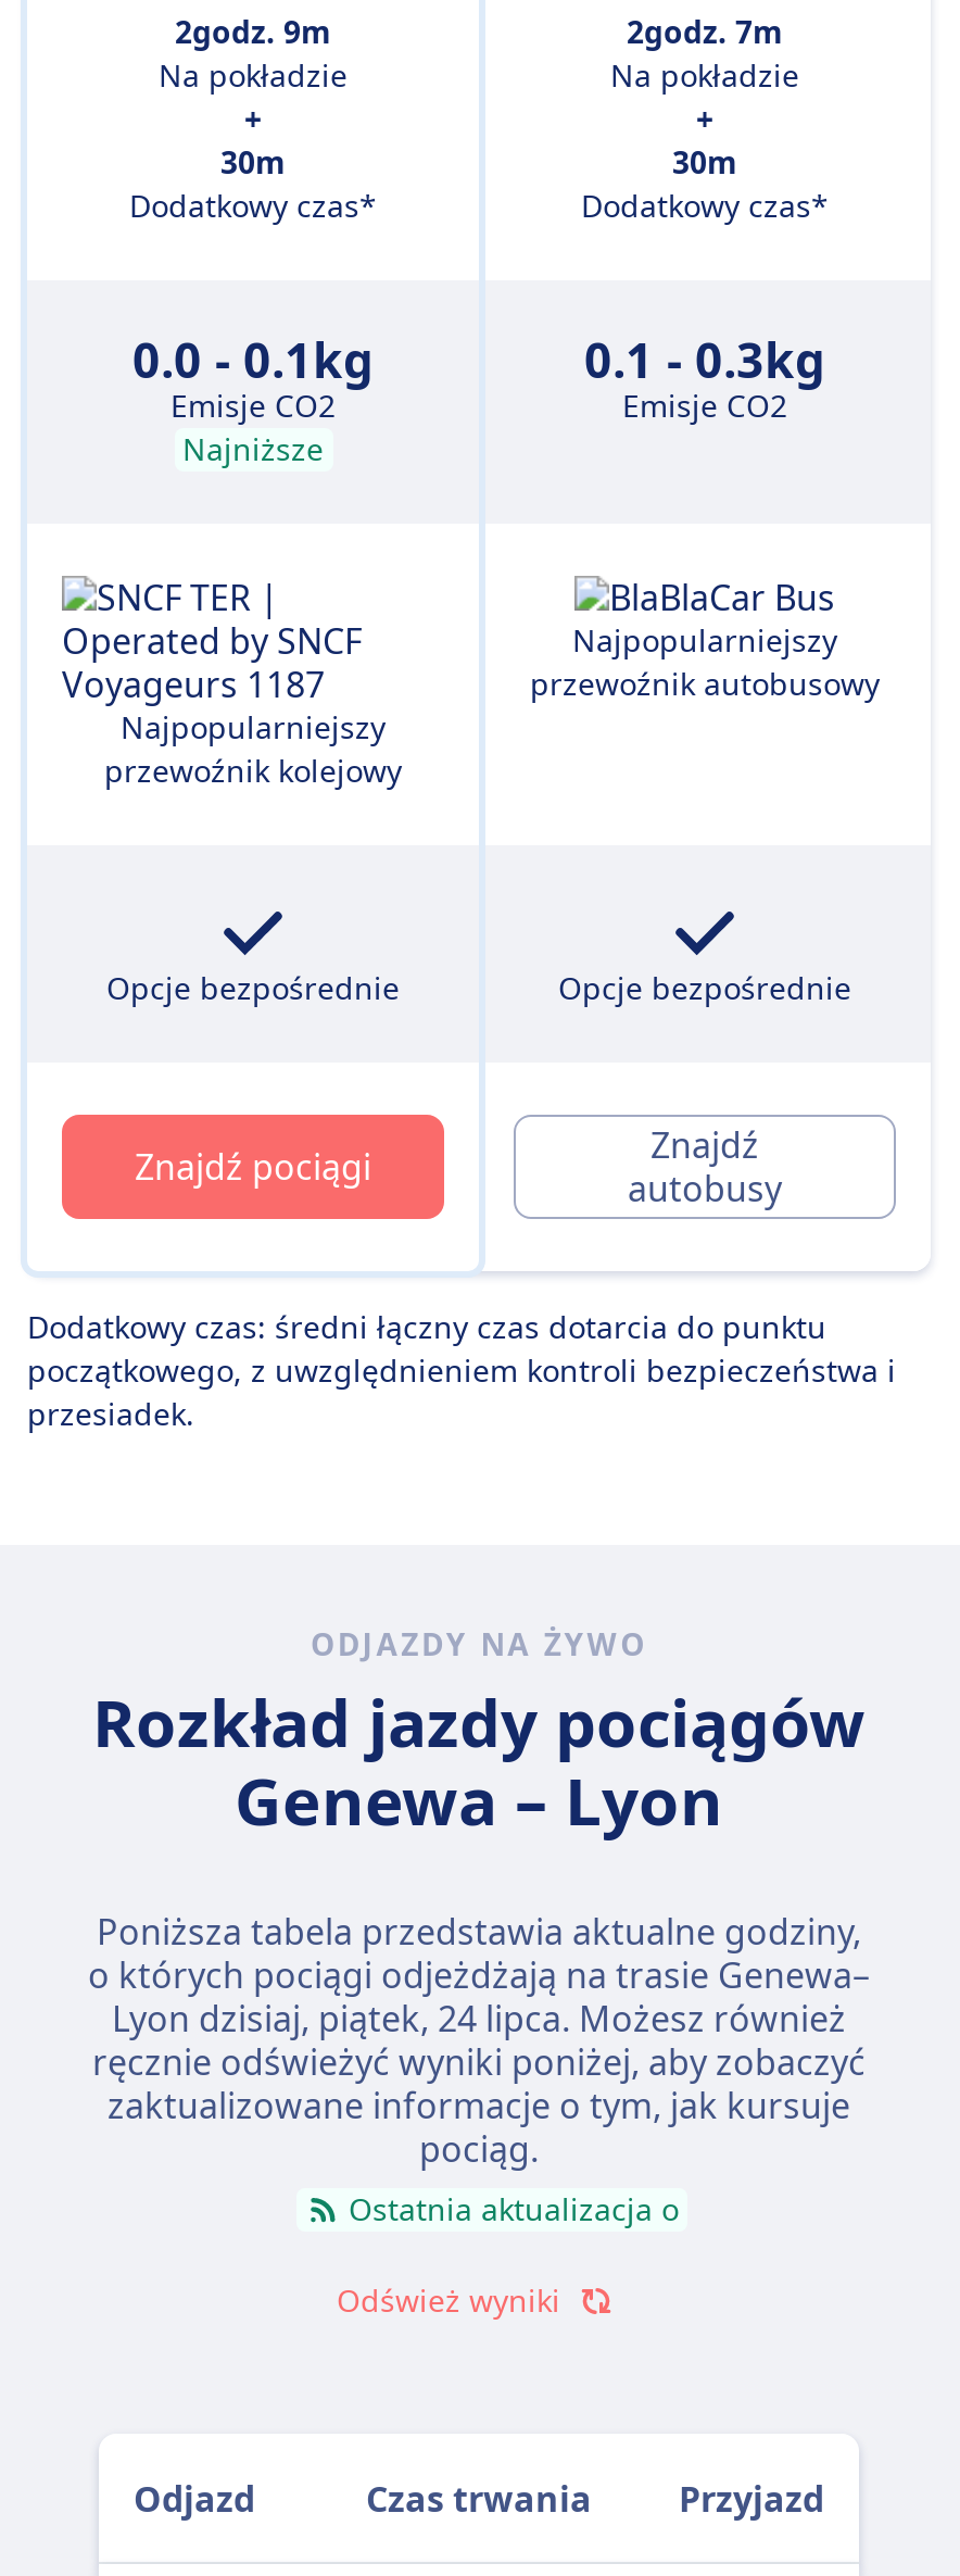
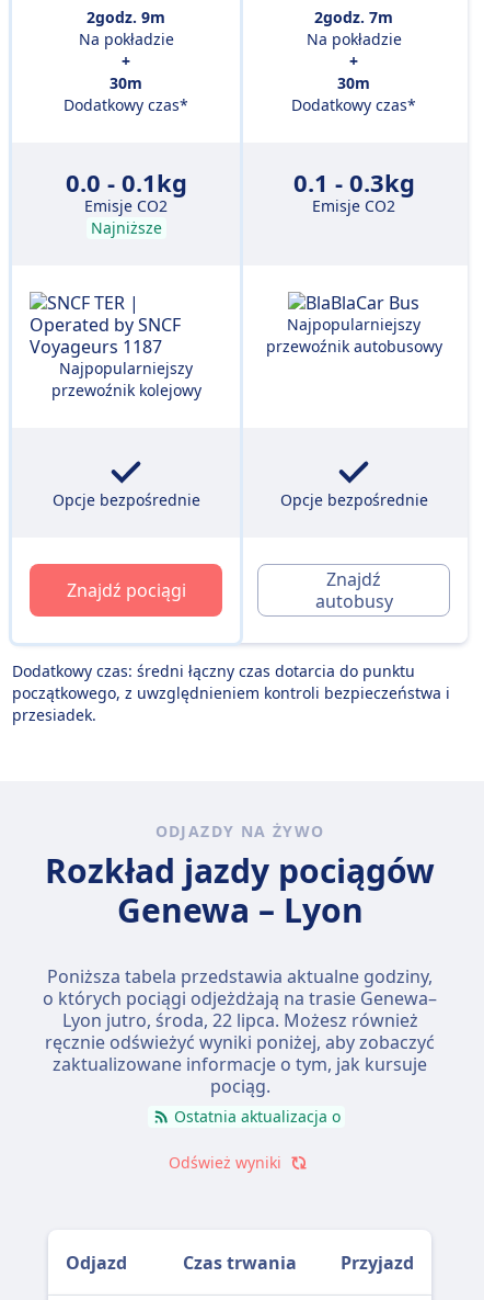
[112,1995,846,2043] Lyon dzisiaj, piątek, 24 lipca. Możesz również -> [62,1008,418,1032] Lyon jutro, środa, 22 lipca. Możesz również

